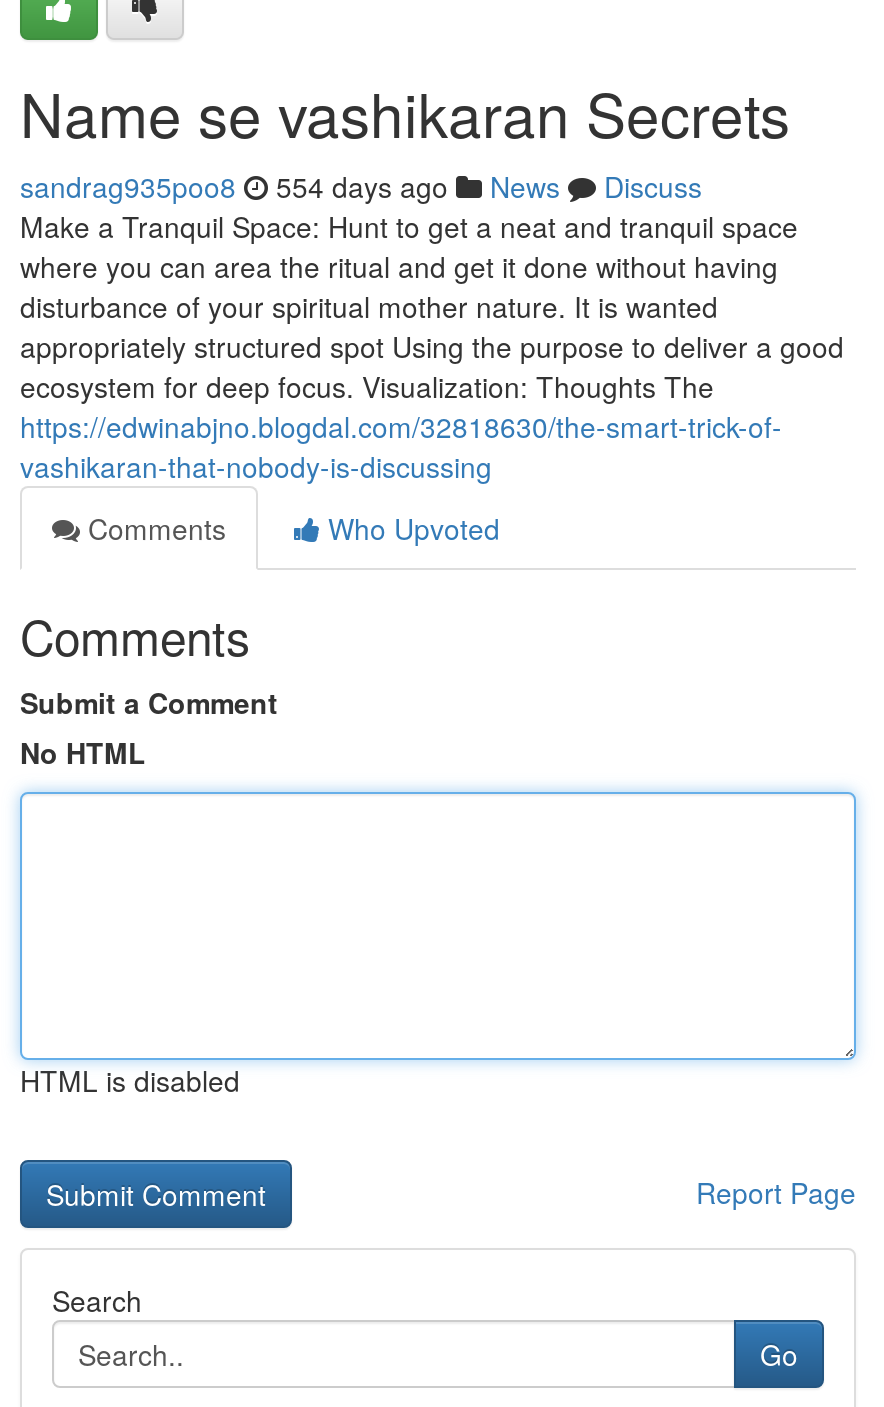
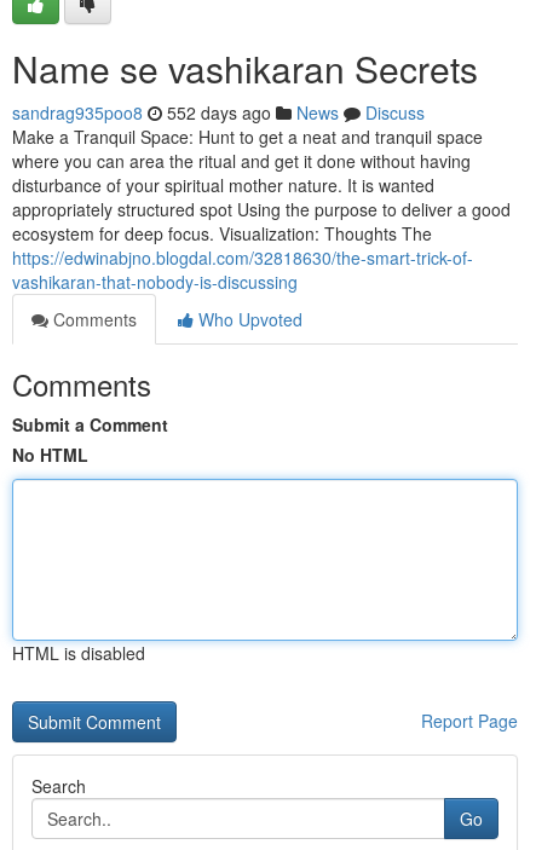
[20,166,702,206] sandrag935poo8 554 days ago News Discuss -> [12,100,425,125] sandrag935poo8 552 days ago News Discuss

